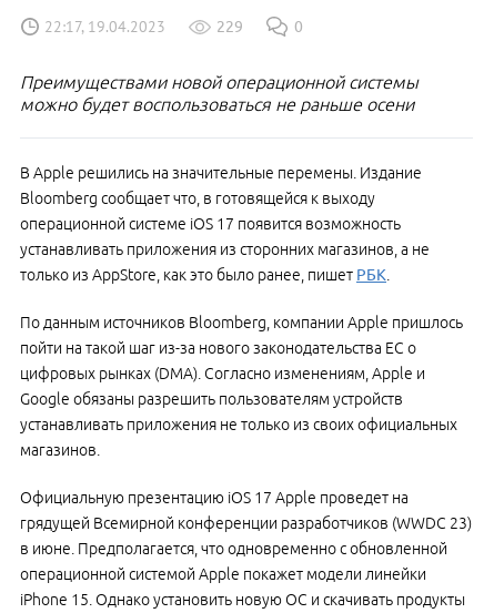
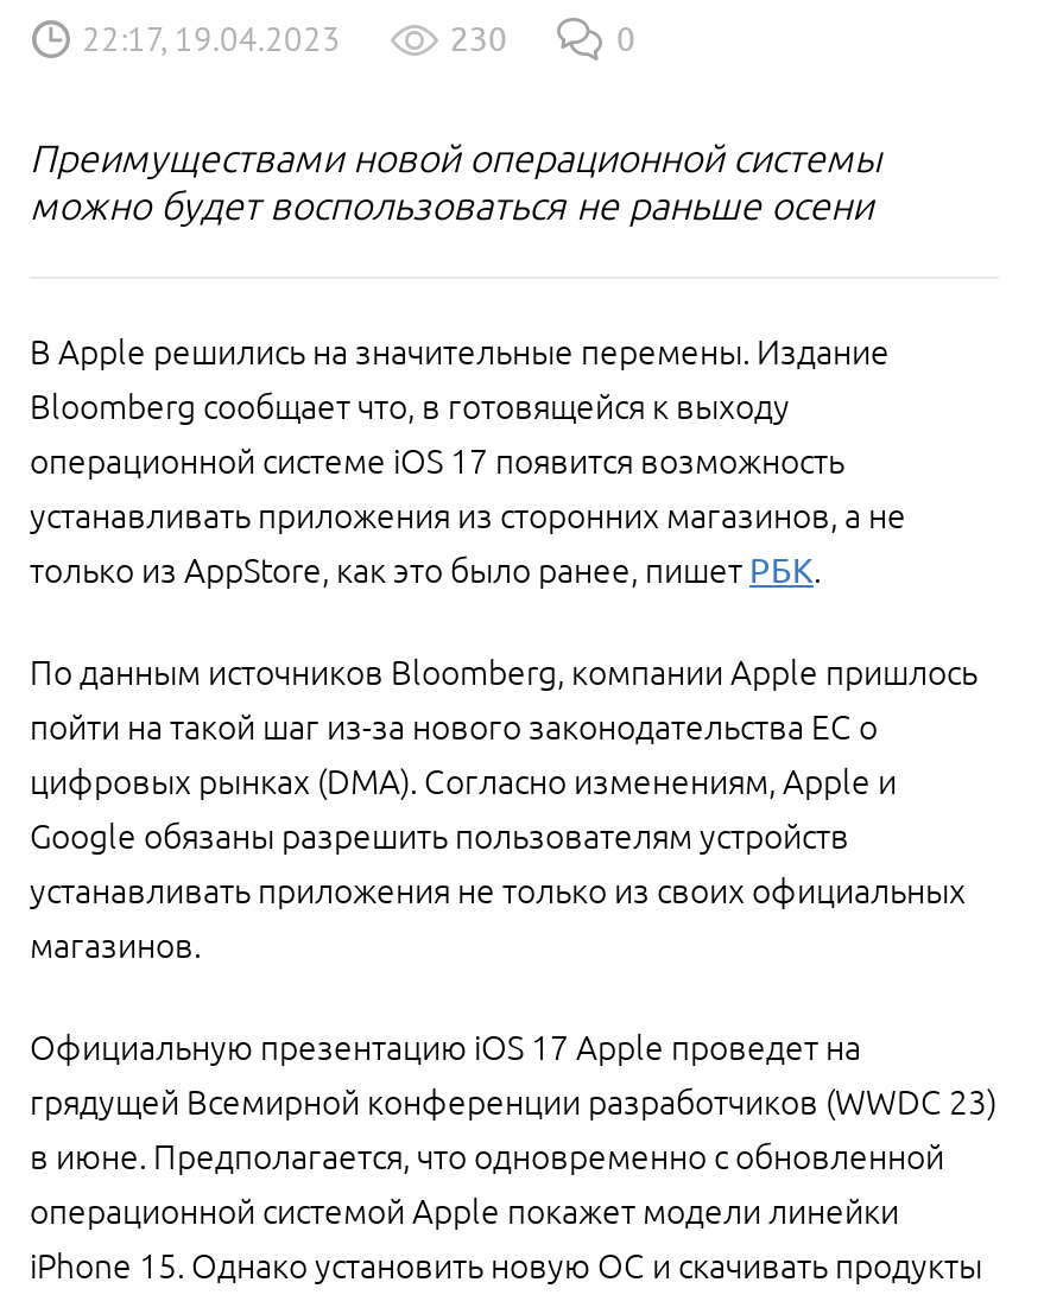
[216,18,243,35] 229 -> [450,20,507,58] 230

